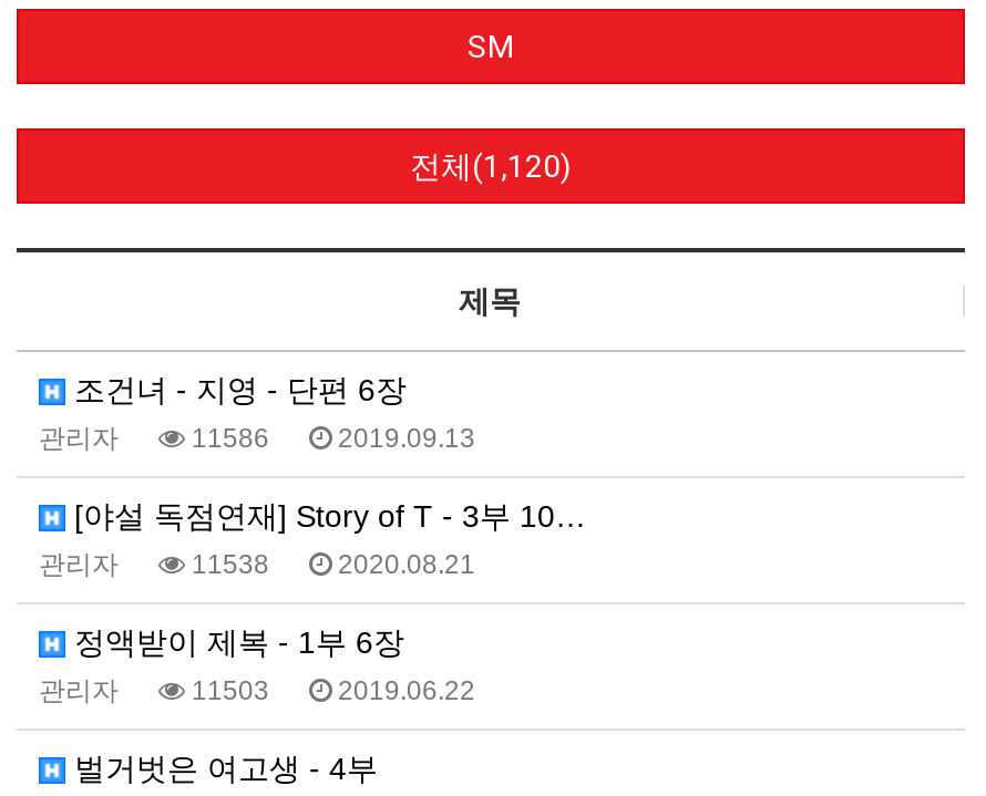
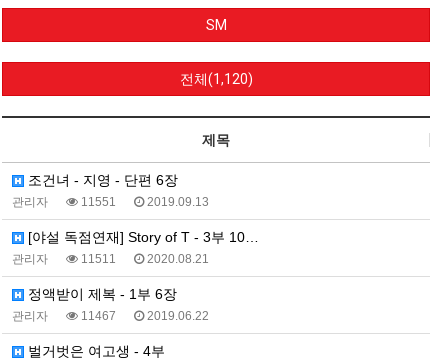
[185,422,475,453] 11586 2019.09.13 -> [78,195,209,209] 11551 2019.09.13
[185,549,475,580] 11538 2020.08.21 -> [78,252,209,266] 11511 2020.08.21
[185,675,475,706] 11503 2019.06.22 -> [78,309,209,323] 11467 2019.06.22

